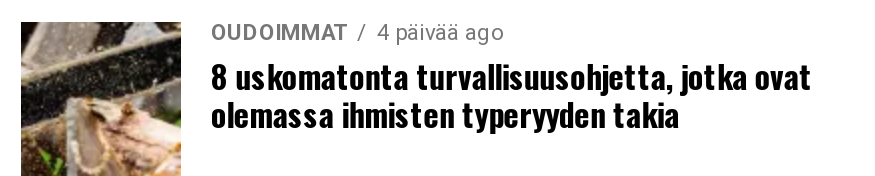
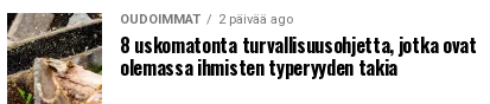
[211,20,503,46] OUDOIMMAT 4 päivää ago -> [120,12,293,27] OUDOIMMAT 2 päivää ago

